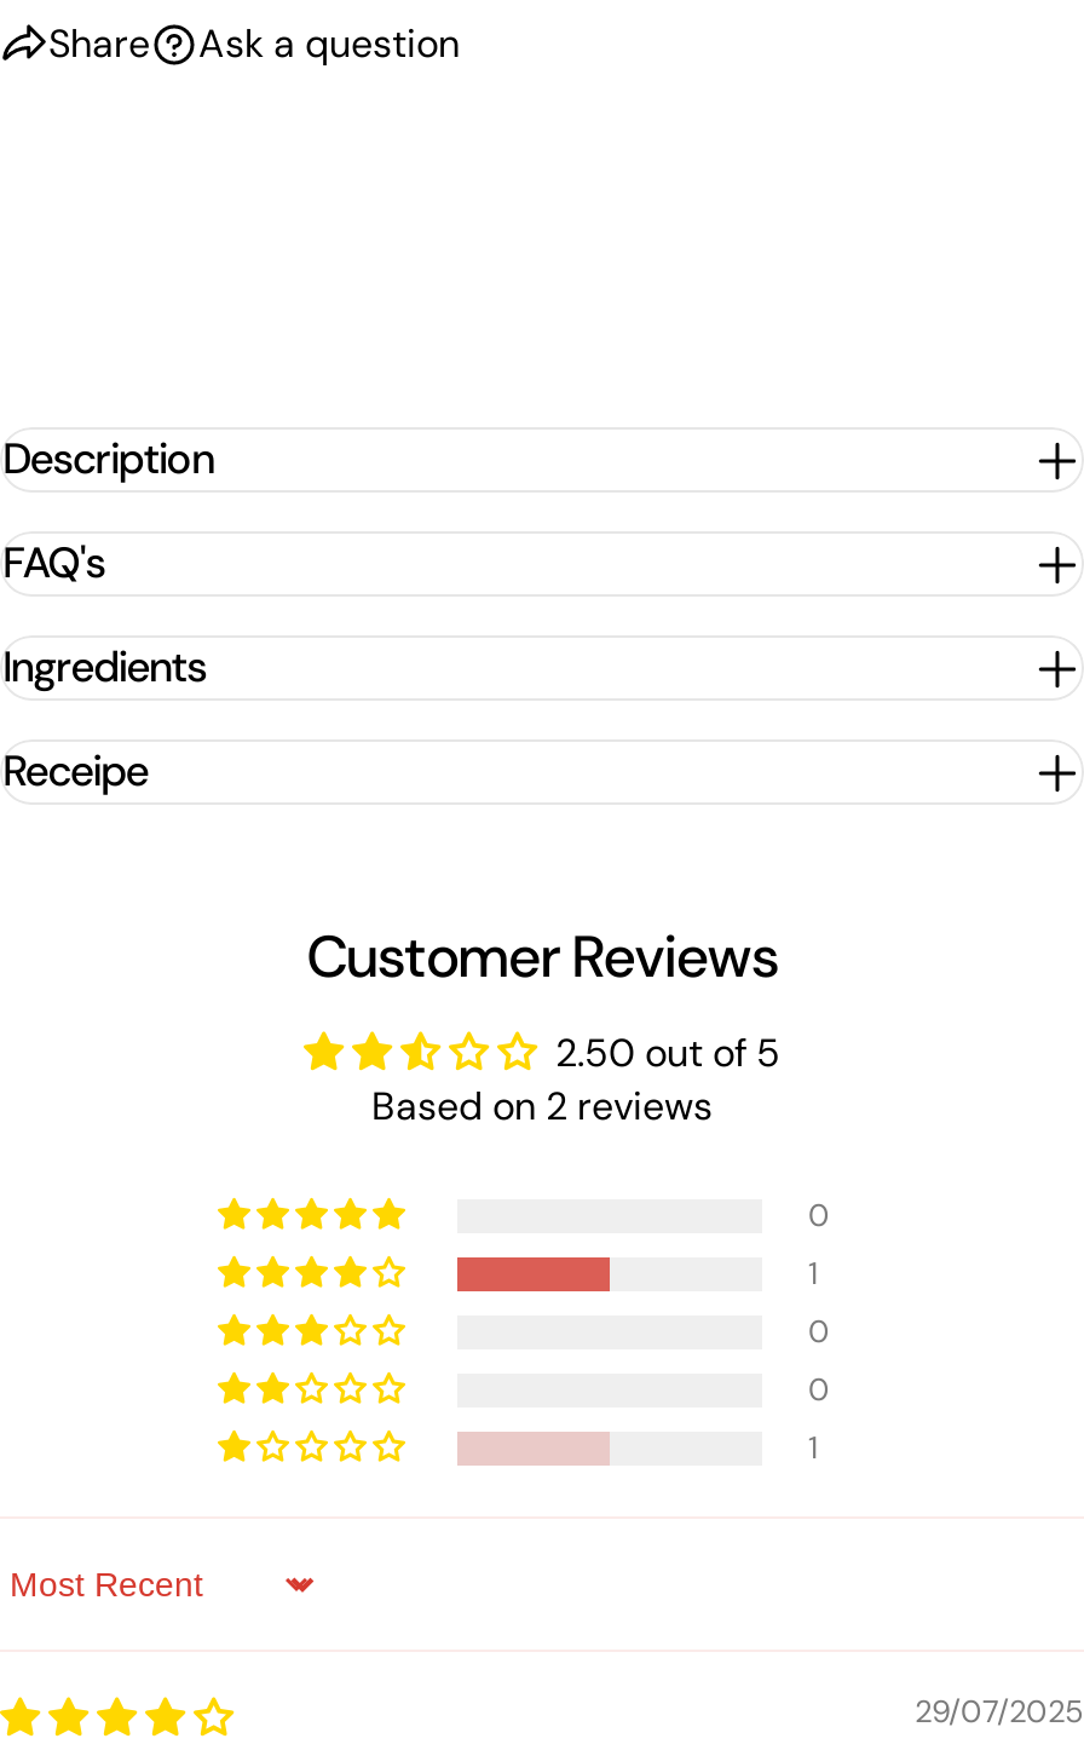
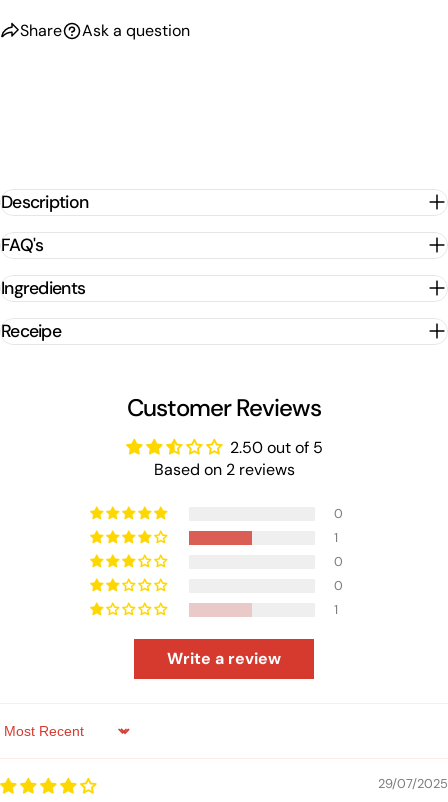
none -> [167,648,281,669] Write a review

